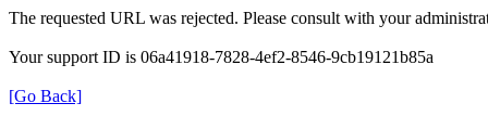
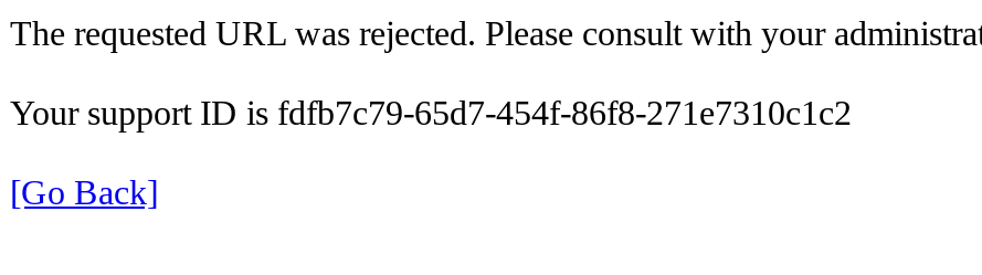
[9,48,434,66] Your support ID is 06a41918-7828-4ef2-8546-9cb19121b85a -> [10,94,852,131] Your support ID is fdfb7c79-65d7-454f-86f8-271e7310c1c2

